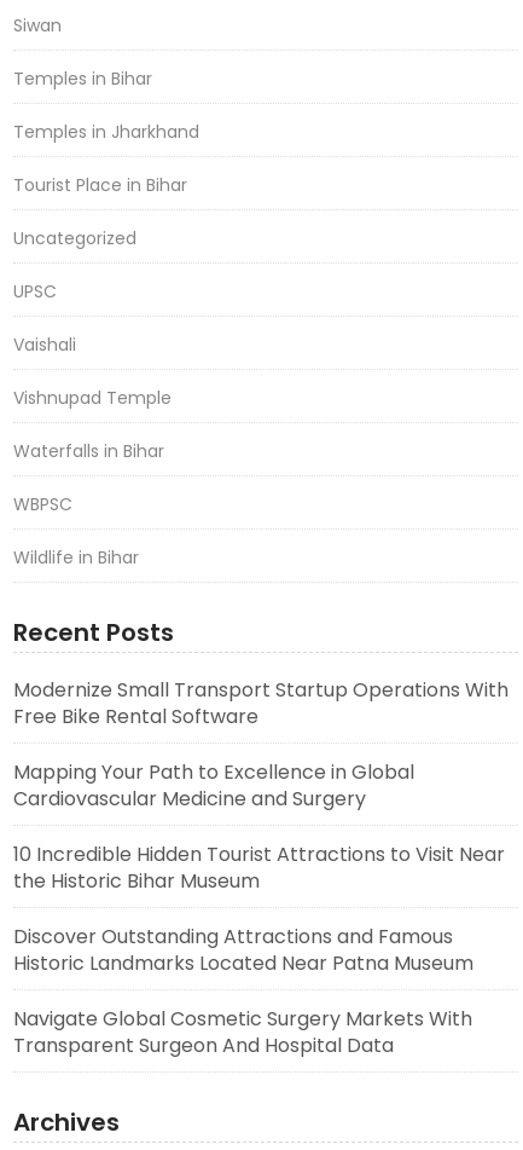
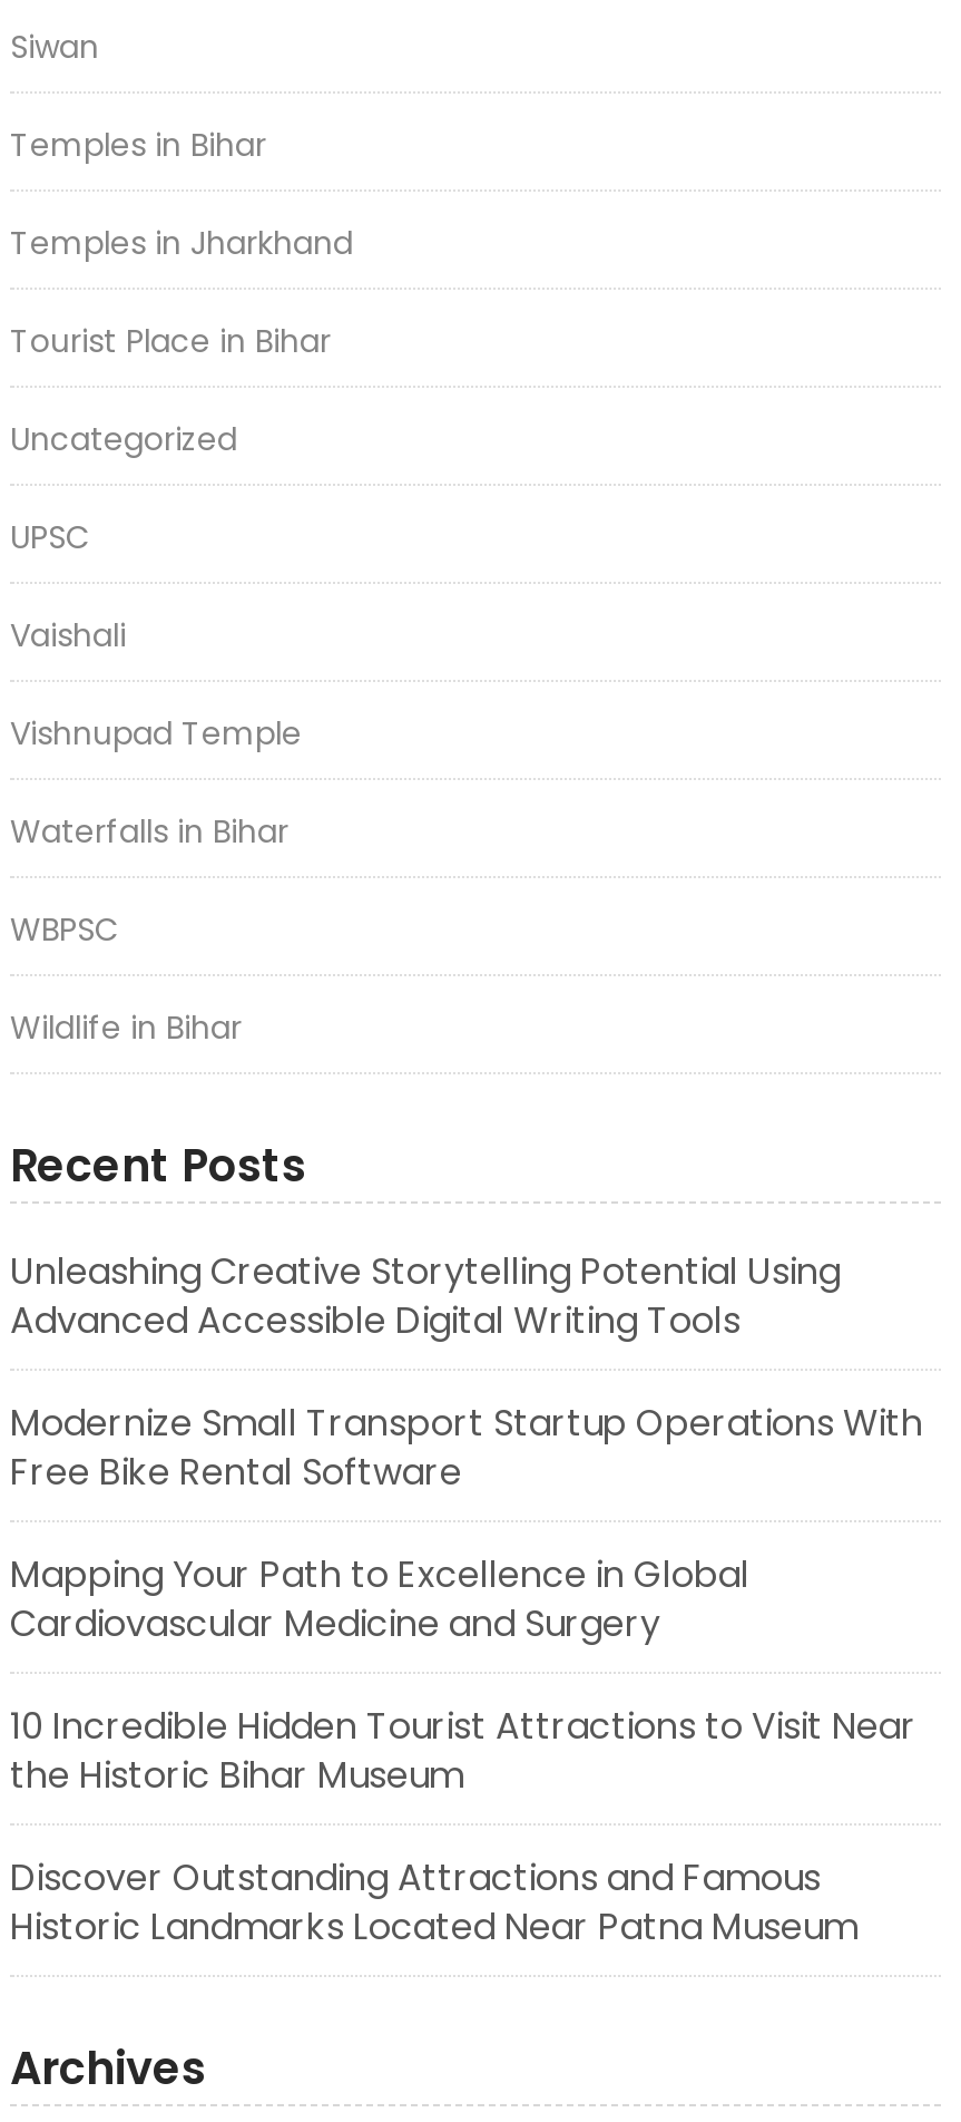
none -> [10,1246,841,1346] Unleashing Creative Storytelling Potential Using | Advanced Accessible Digital Writing Tools
moved [13,676,509,977] -> [10,1398,923,1953]: Modernize Small Transport Startup Operations With | Free Bike Rental Software | Mapping Your Path to Excellence in Global | Cardiovascular Medicine and Surgery | 10 Incredible Hidden Tourist Attractions to Visit Near | the Historic Bihar Museum | Discover Outstanding Attractions and Famous | Historic Landmarks Located Near Patna Museum
[13,1005,472,1059] Navigate Global Cosmetic Surgery Markets With | Transparent Surgeon And Hospital Data -> none

